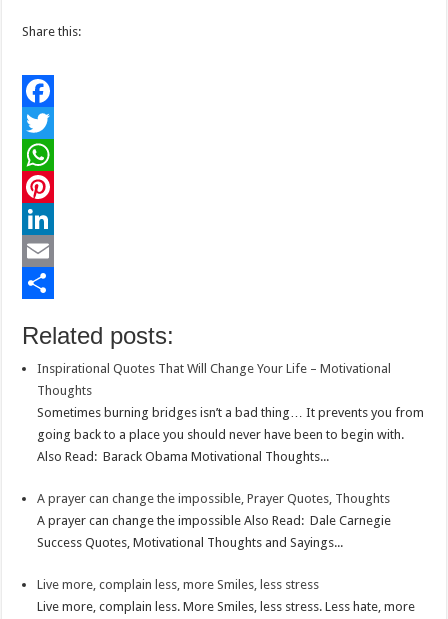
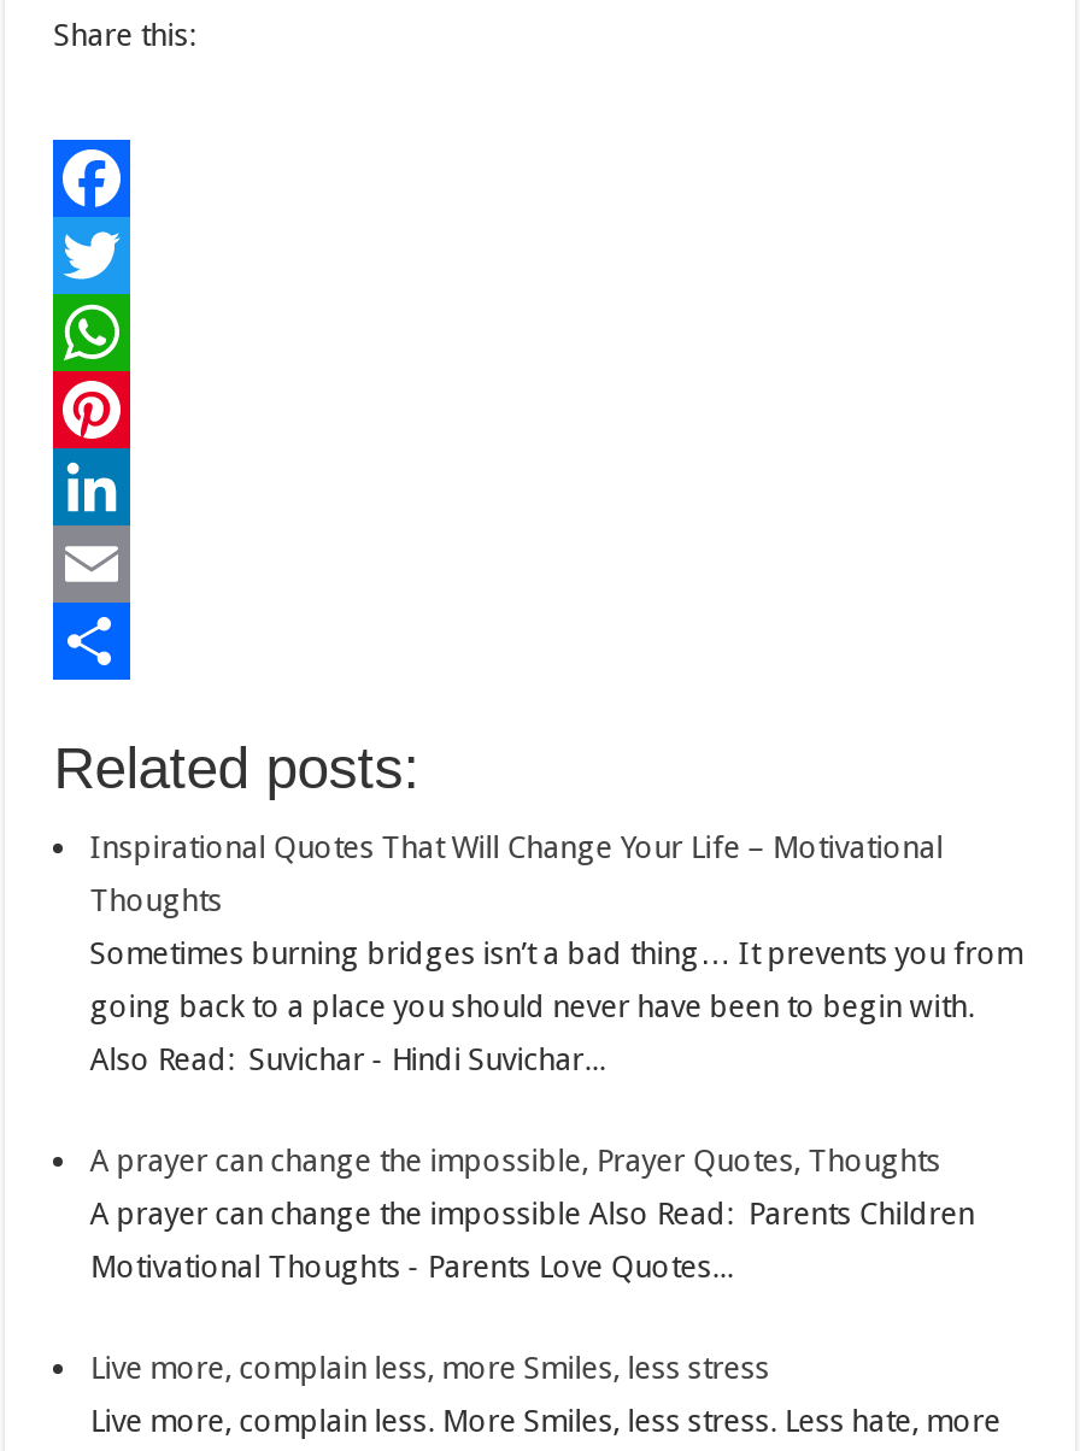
[37,448,329,463] Also Read: Barack Obama Motivational Thoughts... -> [90,1040,606,1076] Also Read: Suvichar - Hindi Suvichar...
[37,512,391,527] A prayer can change the impossible Also Read: Dale Carnegie -> [90,1194,974,1230] A prayer can change the impossible Also Read: Parents Children
[37,534,343,549] Success Quotes, Motivational Thoughts and Sayings... -> [90,1247,733,1283] Motivational Thoughts - Parents Love Quotes...

